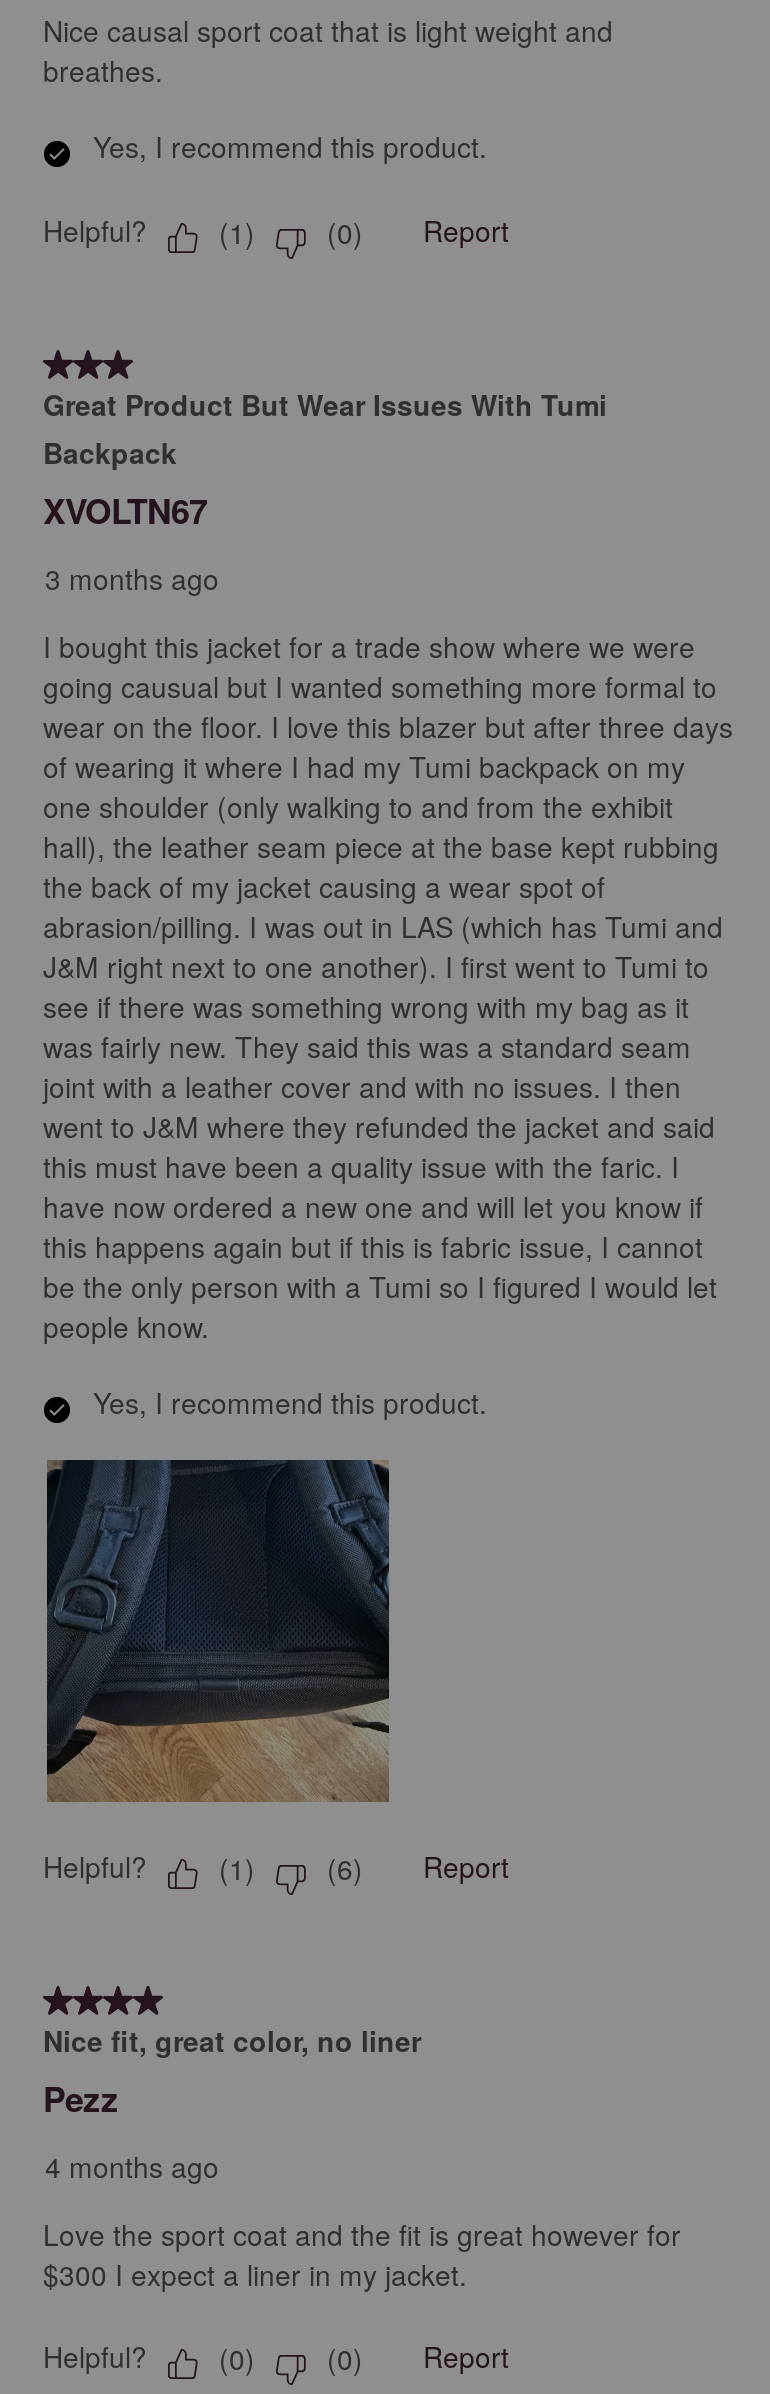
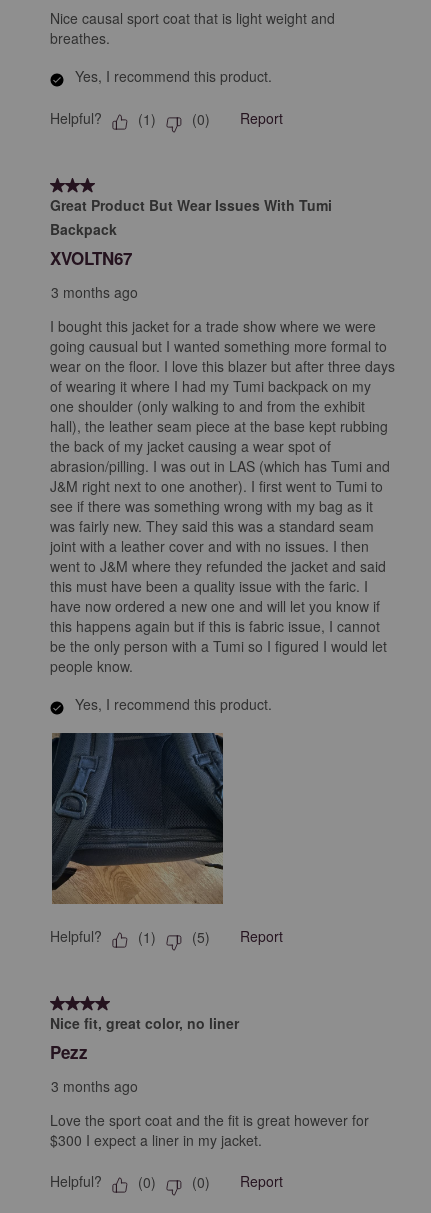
[43,1846,509,1887] Helpful? (1) (6) Report -> [50,926,283,947] Helpful? (1) (5) Report
[45,2146,219,2186] 4 months ago -> [51,1076,138,1096] 3 months ago

